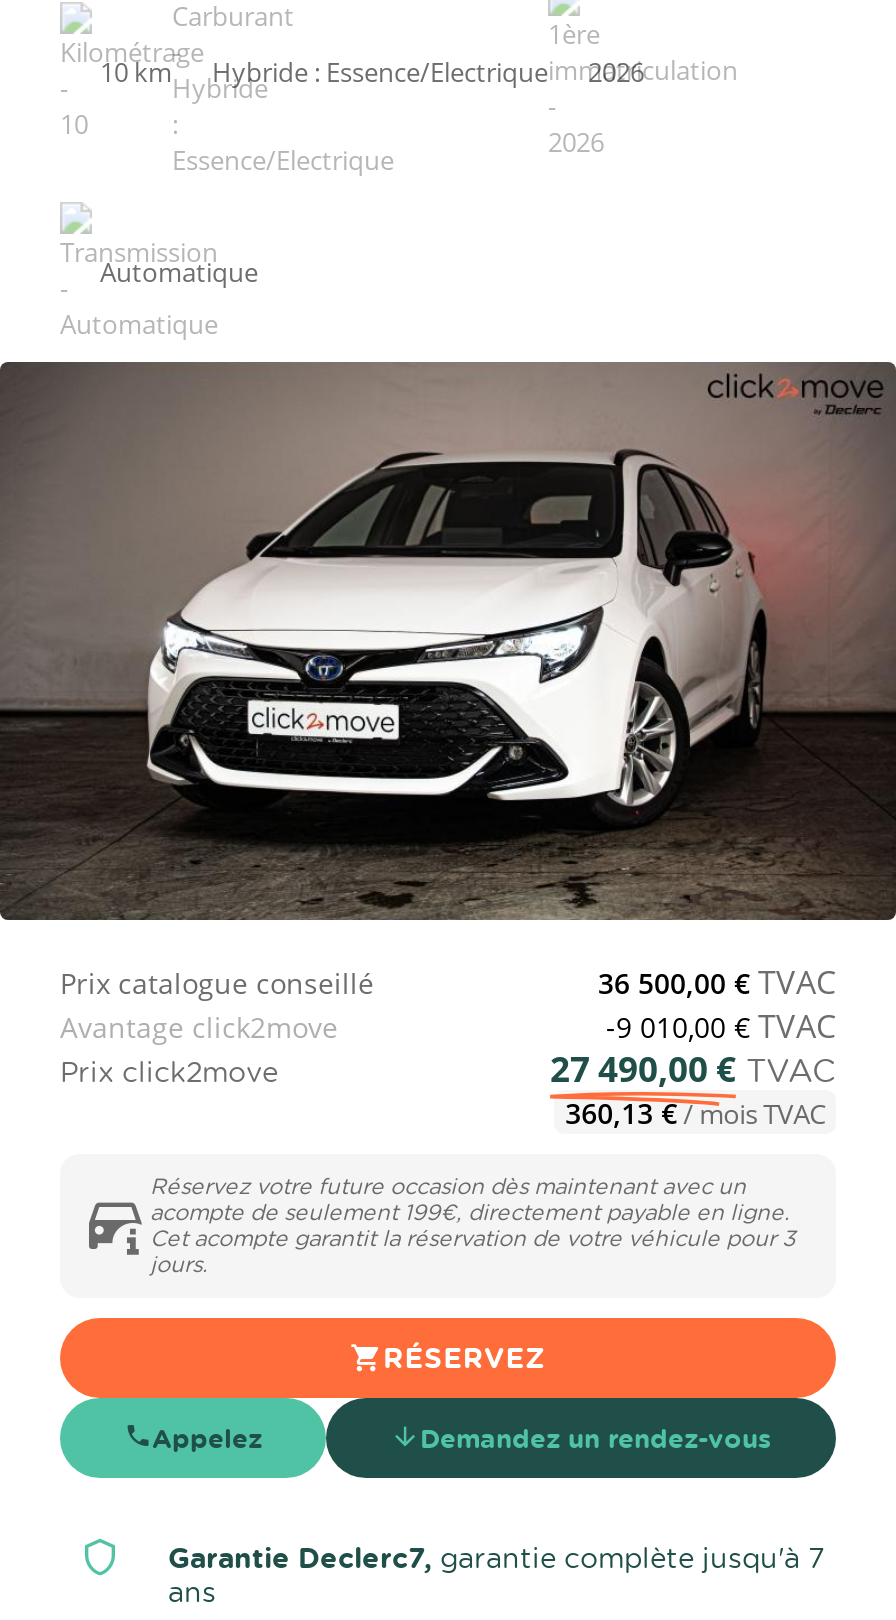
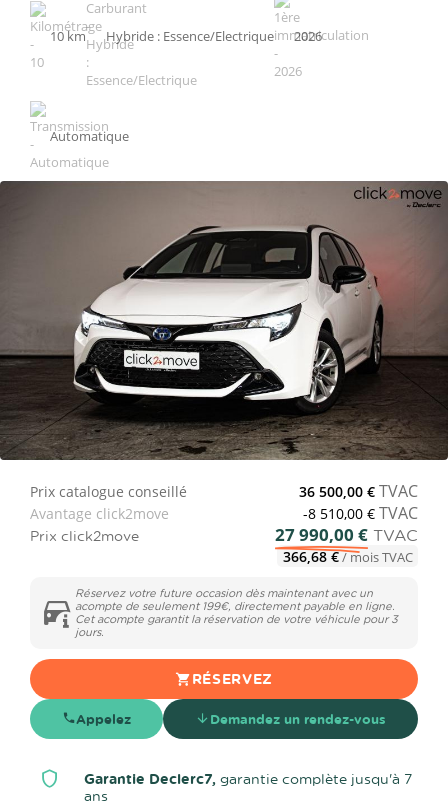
[606,1004,836,1048] -9 010,00 €TVAC -> [303,502,418,524] -8 510,00 €TVAC
[550,1044,836,1092] 27 490,00 €TVAC -> [275,522,418,546] 27 990,00 €TVAC
[565,1093,825,1131] 360,13 €/ mois TVAC -> [283,547,413,566] 366,68 €/ mois TVAC

